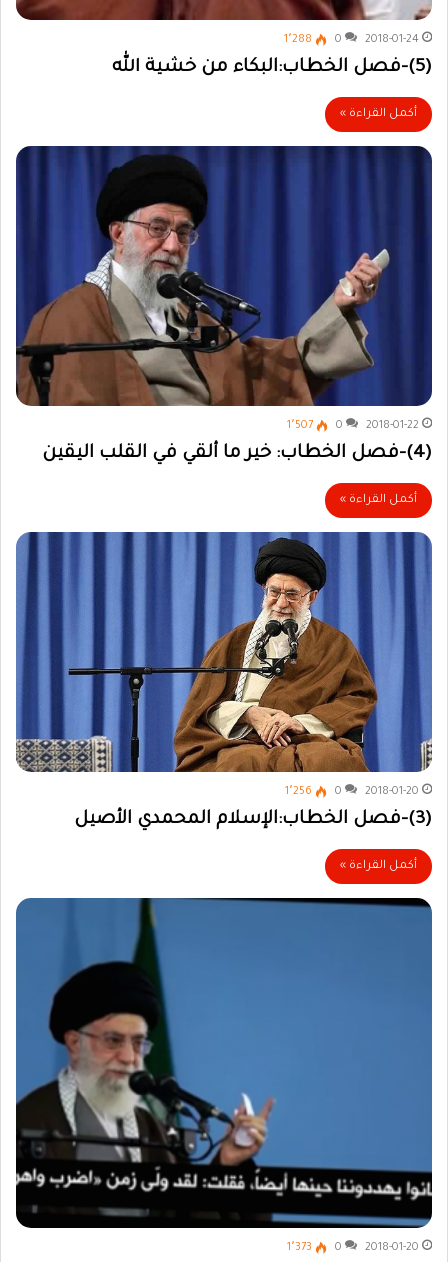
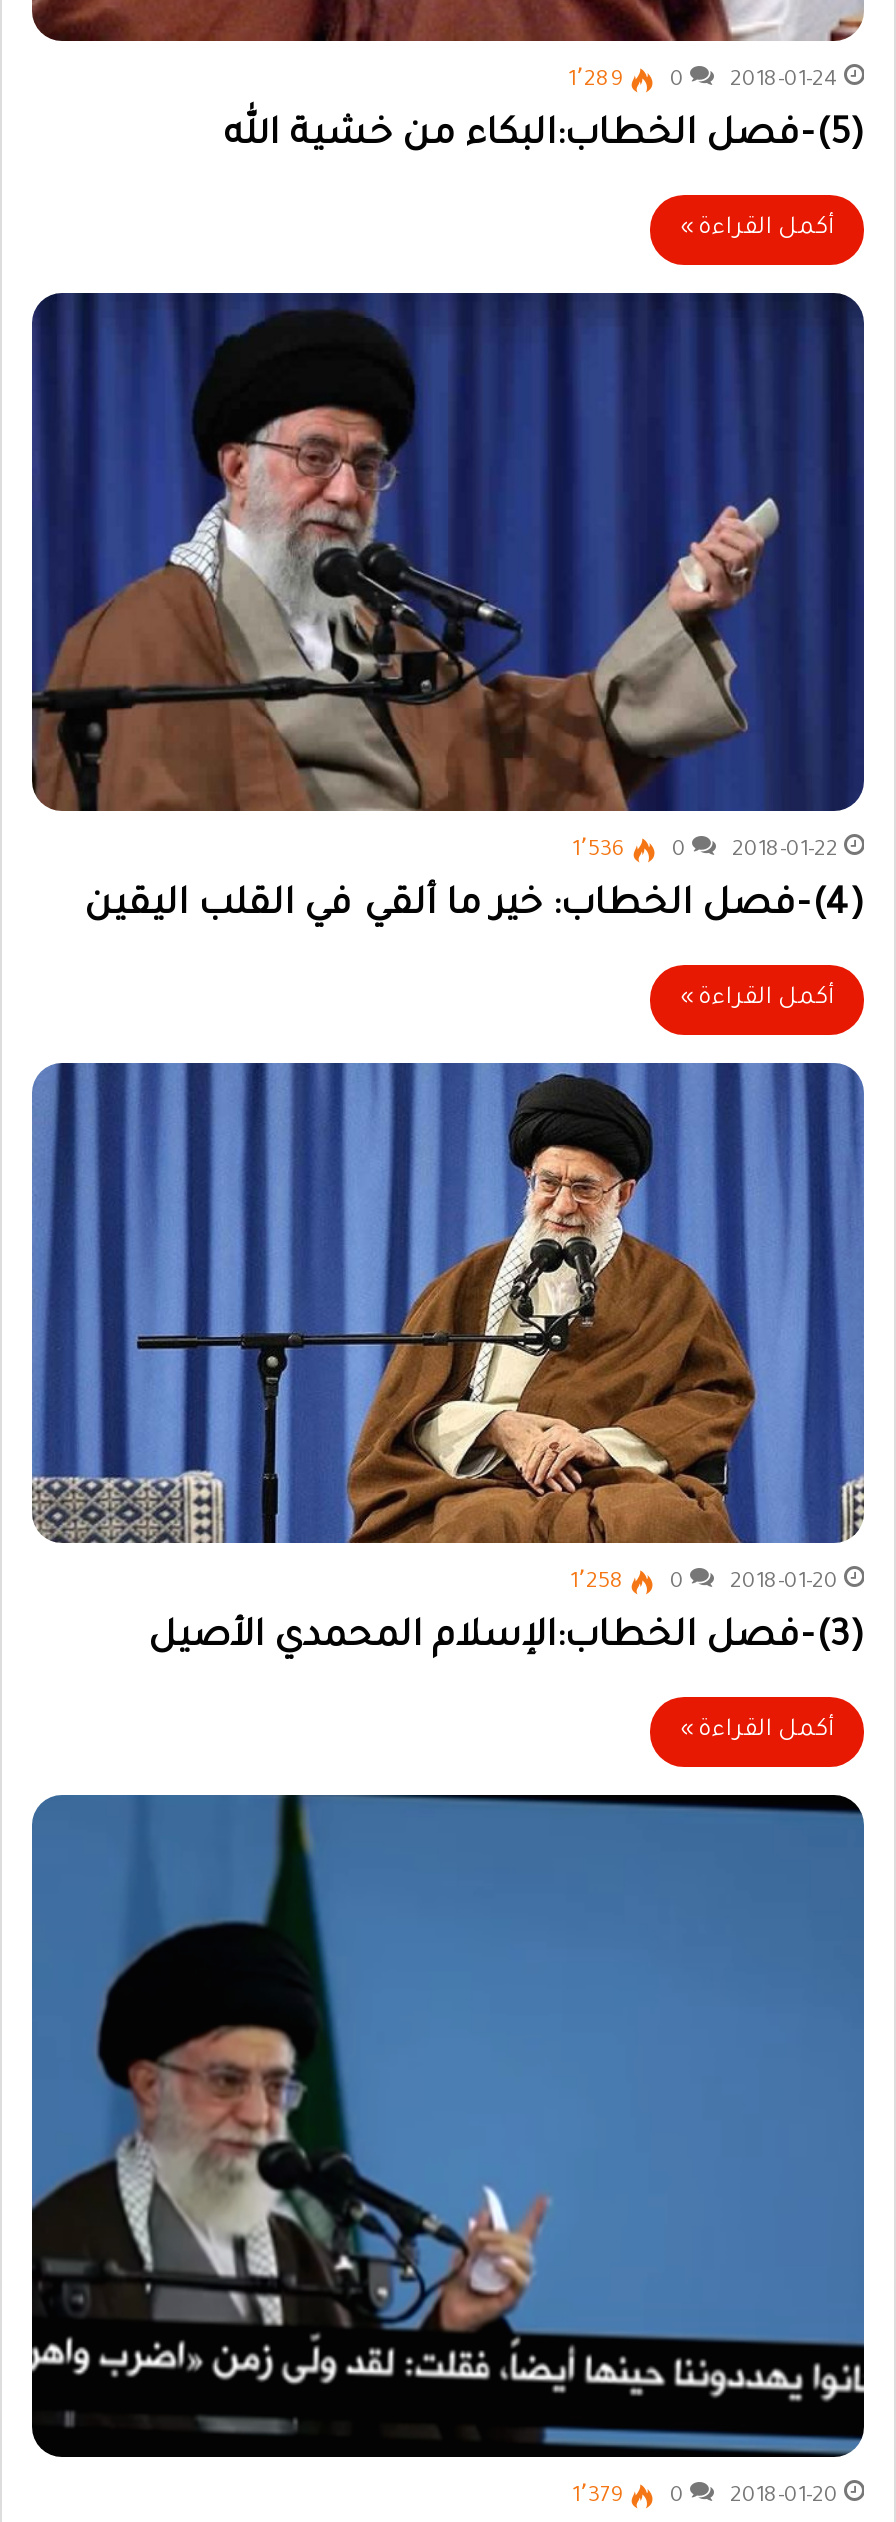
[284,34,419,46] 1٬288 0 2018-01-24 -> [568,69,838,93] 1٬289 0 2018-01-24
[287,420,419,432] 1٬507 0 2018-01-22 -> [572,840,838,864] 1٬536 0 2018-01-22
[285,786,419,798] 1٬256 0 2018-01-20 -> [570,1572,838,1596] 1٬258 0 2018-01-20
[287,1242,419,1254] 1٬373 0 2018-01-20 -> [572,2485,838,2509] 1٬379 0 2018-01-20

